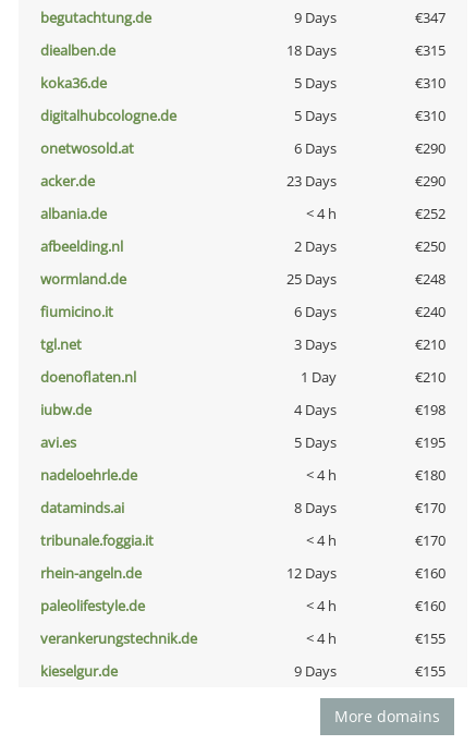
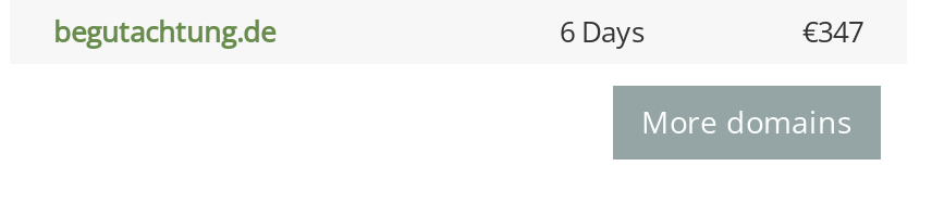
[294,7,336,27] 9 Days -> [560,11,645,50] 6 Days
[40,40,446,680] diealben.de | 18 Days | €315 | koka36.de | 5 Days | €310 | digitalhubcologne.de | 5 Days | €310 | onetwosold.at | 6 Days | €290 | acker.de | 23 Days | €290 | albania.de | < 4 h | €252 | afbeelding.nl | 2 Days | €250 | wormland.de | 25 Days | €248 | fiumicino.it | 6 Days | €240 | tgl.net | 3 Days | €210 | doenoflaten.nl | 1 Day | €210 | iubw.de | 4 Days | €198 | avi.es | 5 Days | €195 | nadeloehrle.de | < 4 h | €180 | dataminds.ai | 8 Days | €170 | tribunale.foggia.it | < 4 h | €170 | rhein-angeln.de | 12 Days | €160 | paleolifestyle.de | < 4 h | €160 | verankerungstechnik.de | < 4 h | €155 | kieselgur.de | 9 Days | €155 -> none

